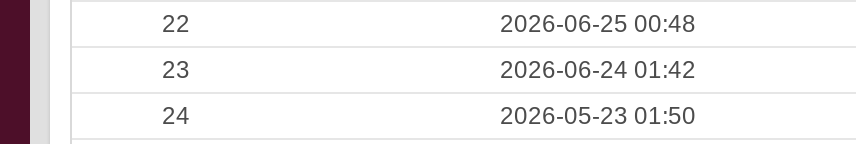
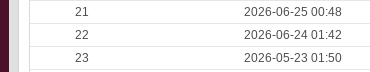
[162,10,190,38] 22 -> [75,5,89,19] 21
[162,56,190,84] 23 -> [75,28,89,42] 22
[162,102,190,130] 24 -> [75,51,89,65] 23

